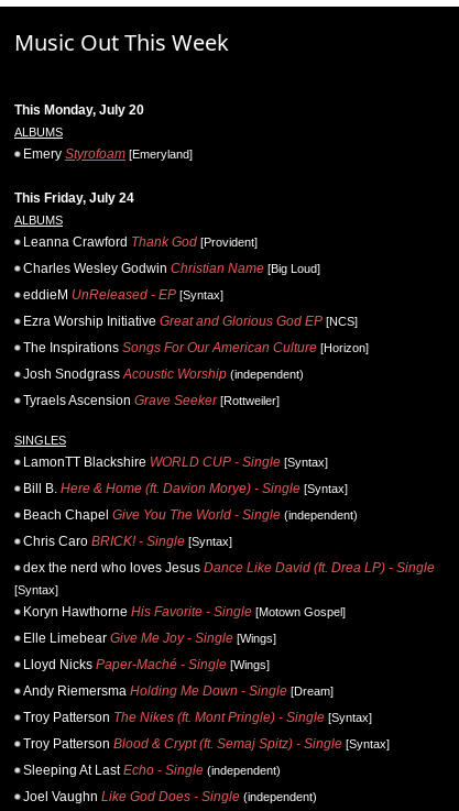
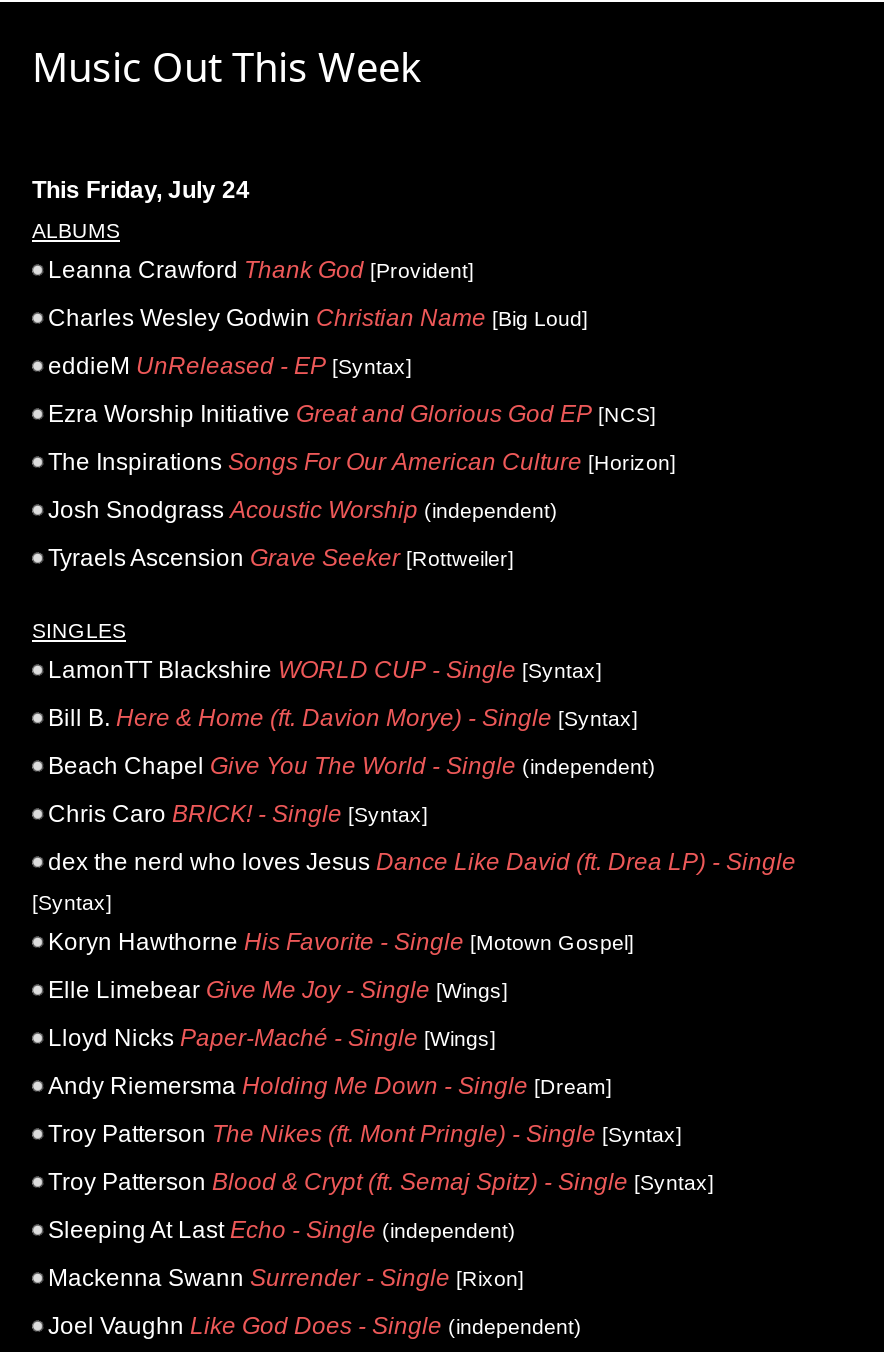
[14,102,193,162] This Monday, July 20 | ALBUMS | Emery Styrofoam [Emeryland] -> none
moved [14,190,435,778] -> [32,176,796,1244]: This Friday, July 24 | ALBUMS | Leanna Crawford Thank God [Provident] | ... | Troy Patterson Blood & Crypt (ft. Semaj Spitz) - Single [Syntax] | Sleeping At Last Echo - Single (independent)
none -> [48,1264,524,1292] Mackenna Swann Surrender - Single [Rixon]

